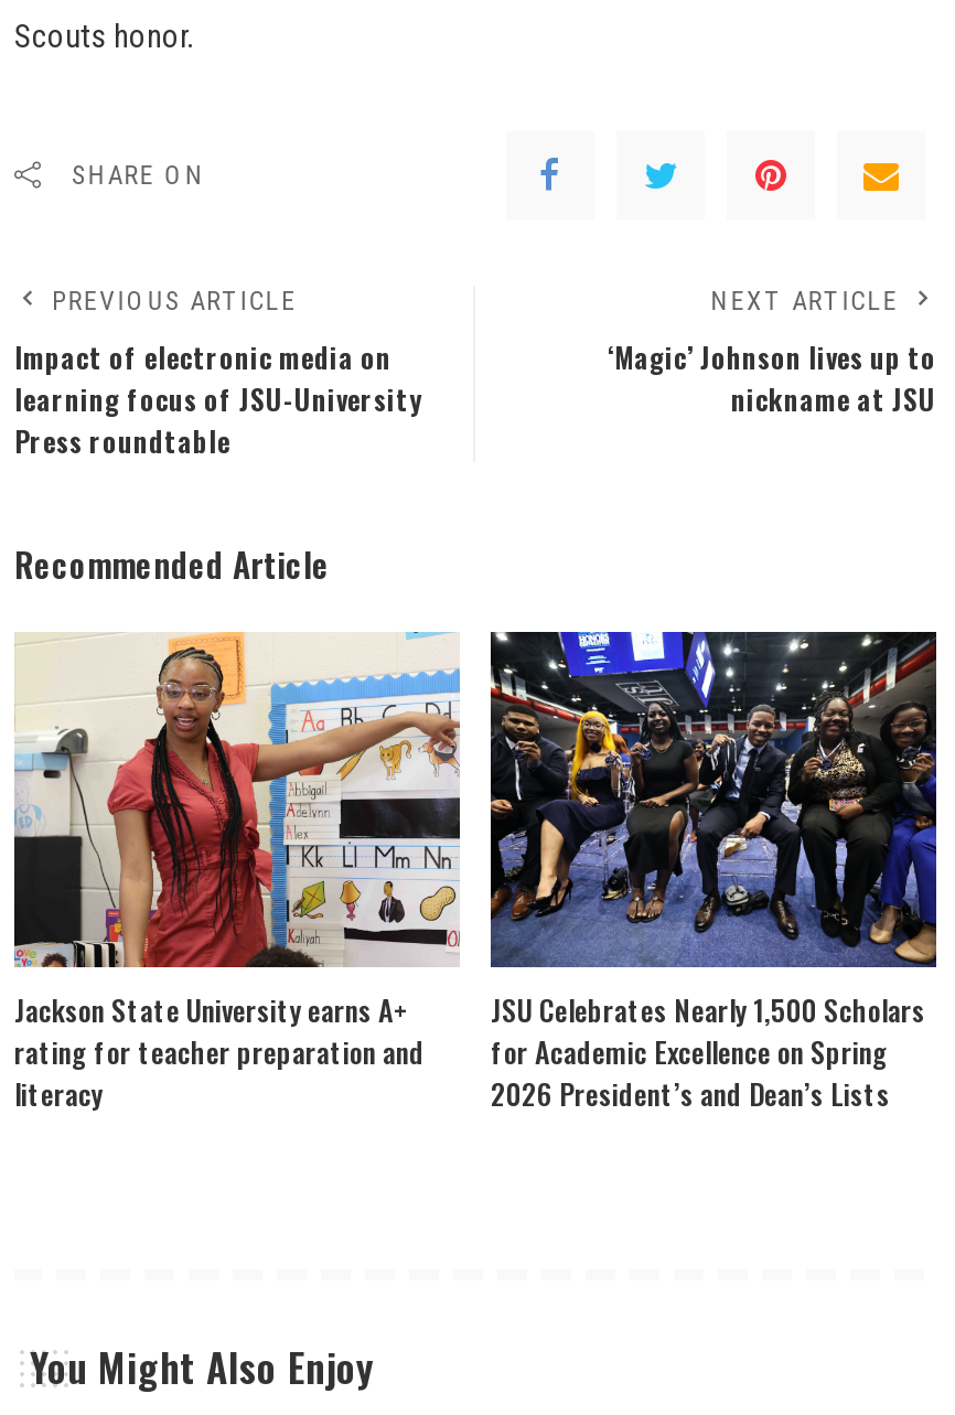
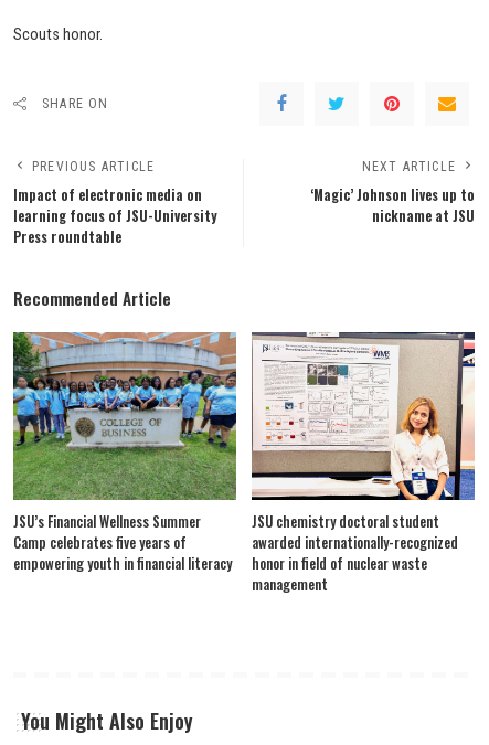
[12,632,462,1114] [image] | Jackson State University earns A+ | rating for teacher preparation and | literacy -> [12,331,237,574] [image] | JSU’s Financial Wellness Summer | Camp celebrates five years of | empowering youth in financial literacy
[491,630,938,1114] [image] | JSU Celebrates Nearly 1,500 Scholars | for Academic Excellence on Spring | 2026 President’s and Dean’s Lists -> [251,331,476,595] [image] | JSU chemistry doctoral student | awarded internationally-recognized | honor in field of nuclear waste | management

